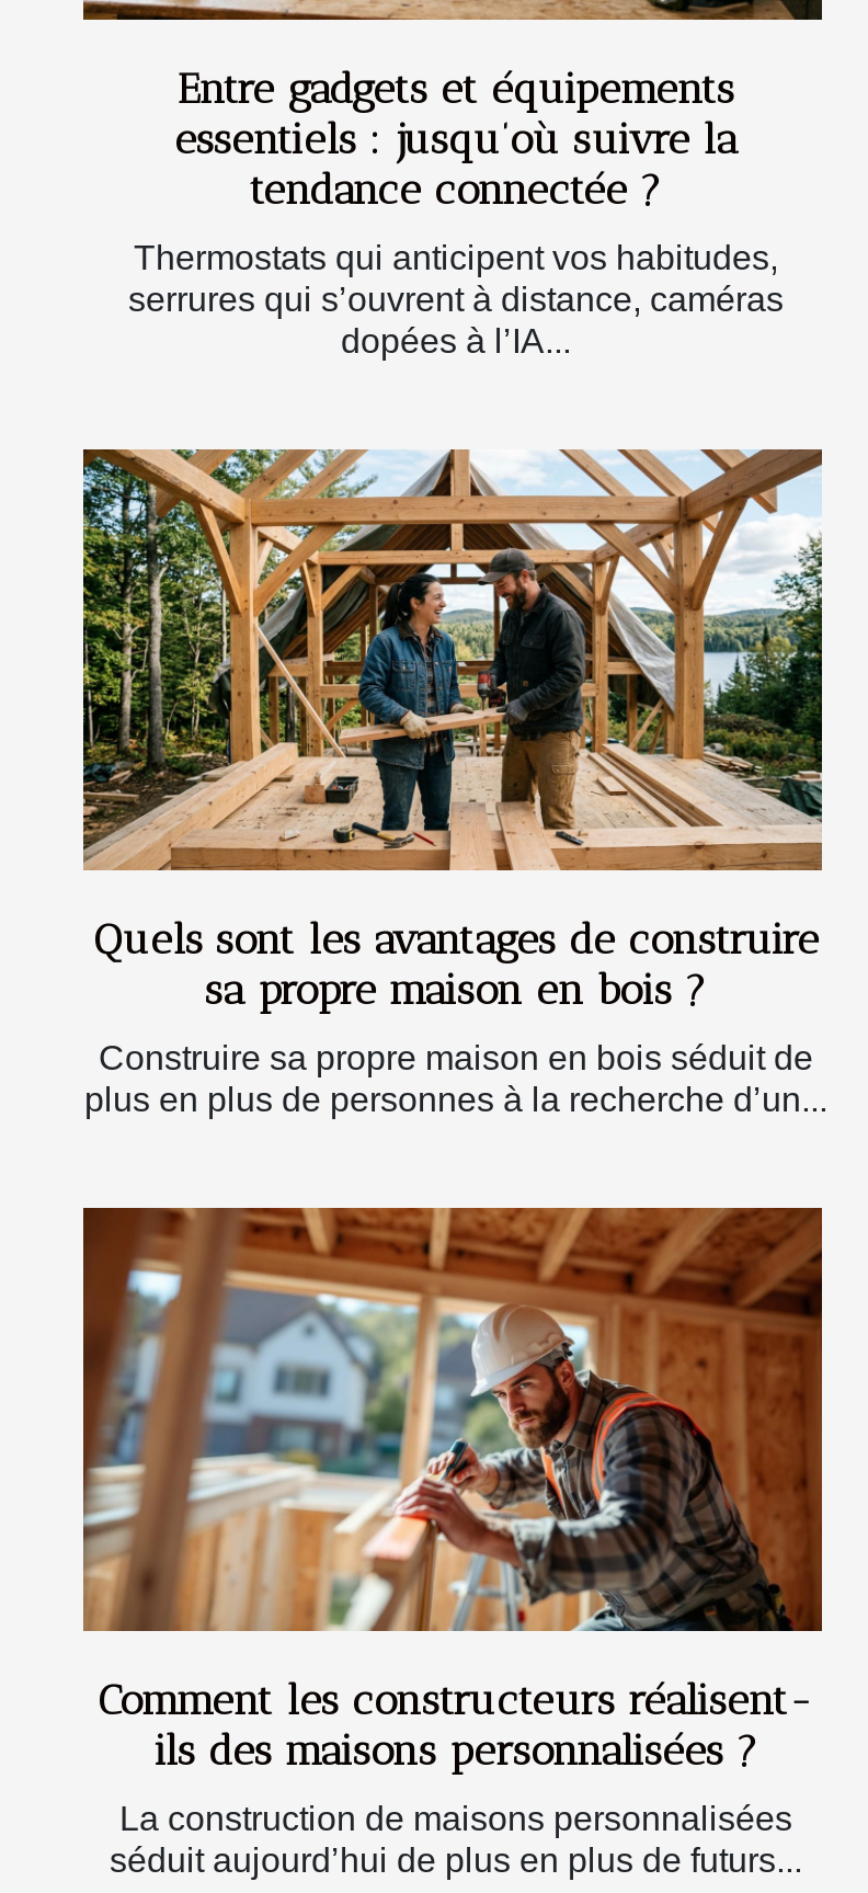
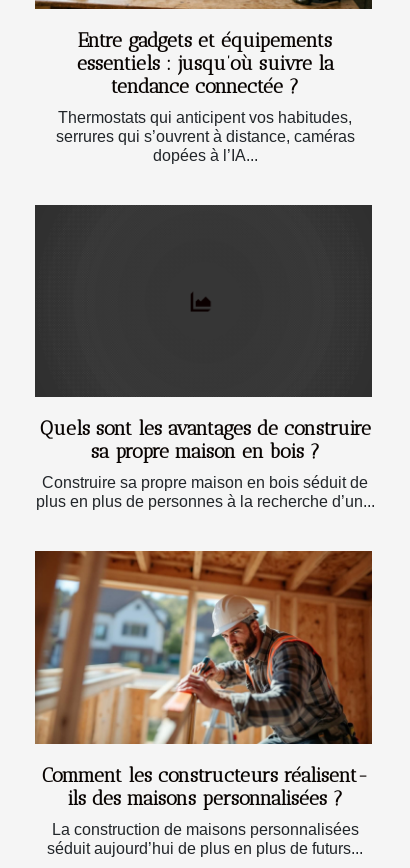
[81,447,824,873] [image] -> none

